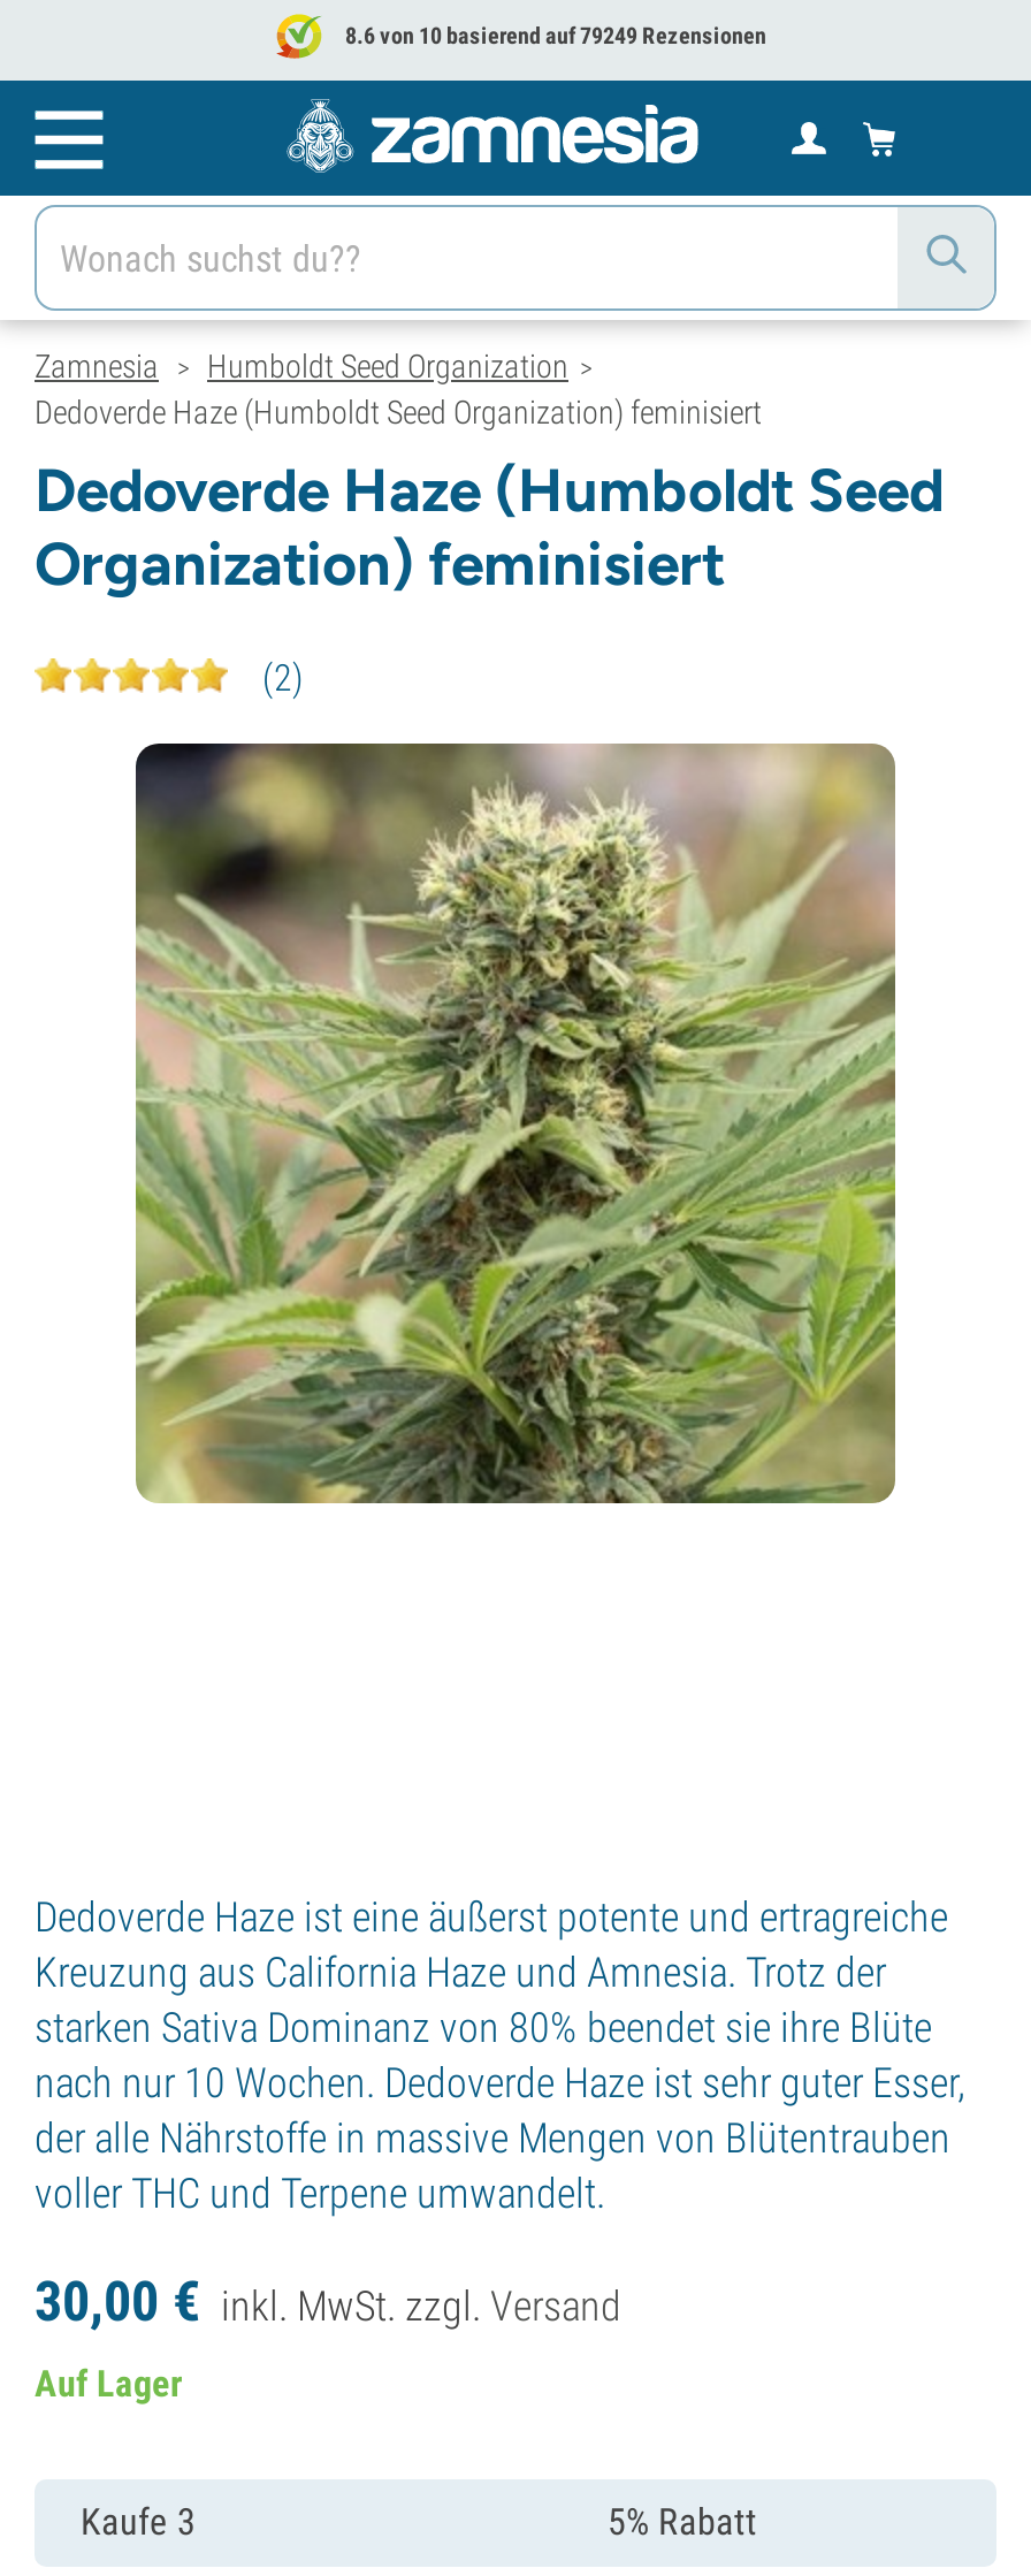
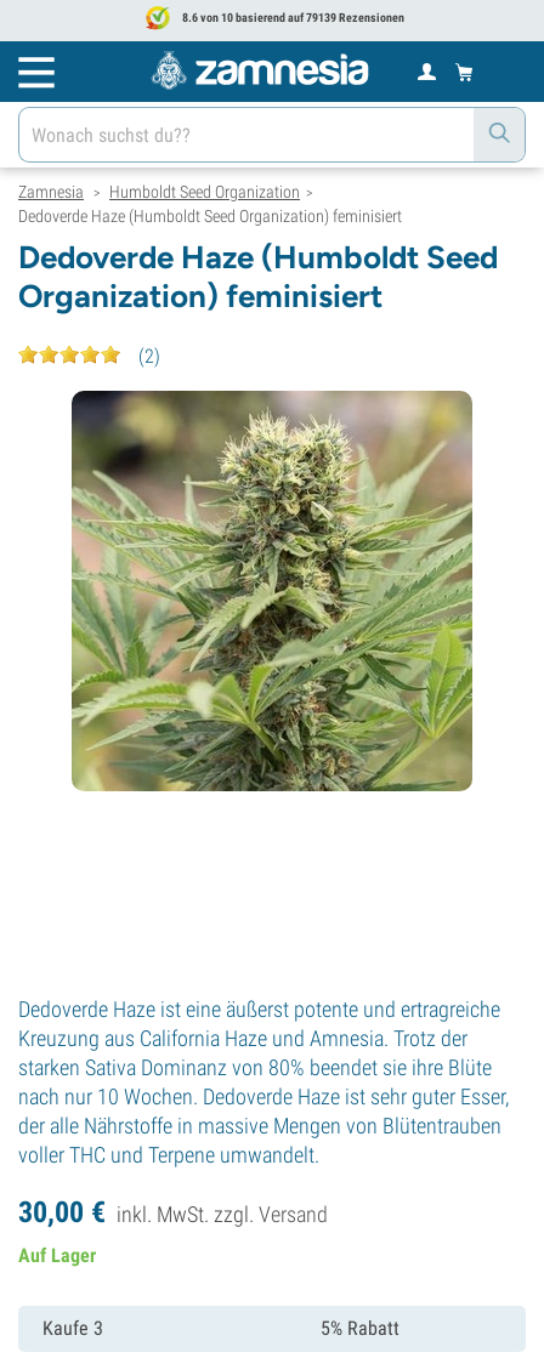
[341,23,766,48] 8.6 von 10 basierend auf 79249 Rezensionen -> [180,11,404,24] 8.6 von 10 basierend auf 79139 Rezensionen

